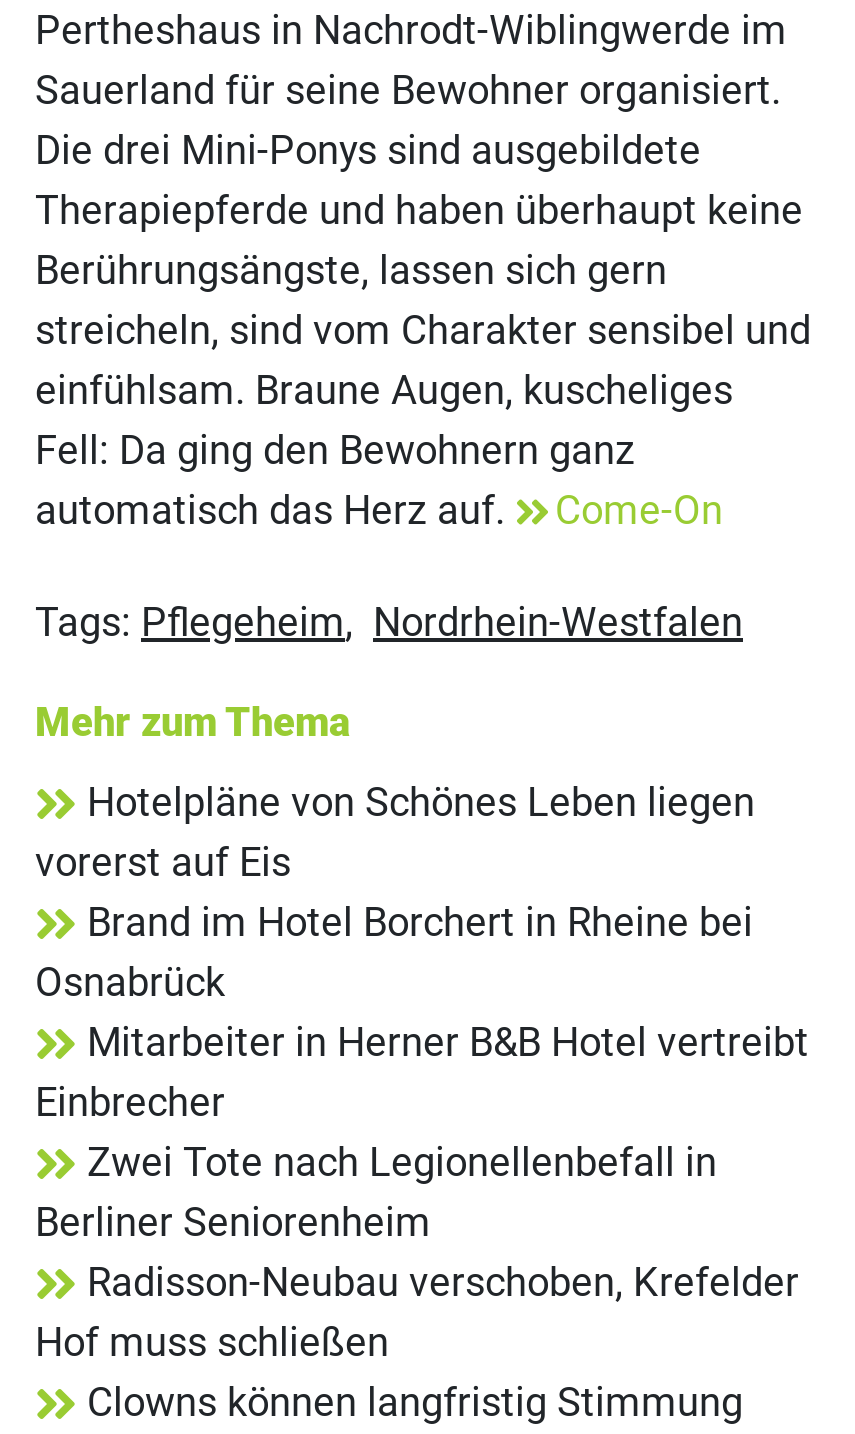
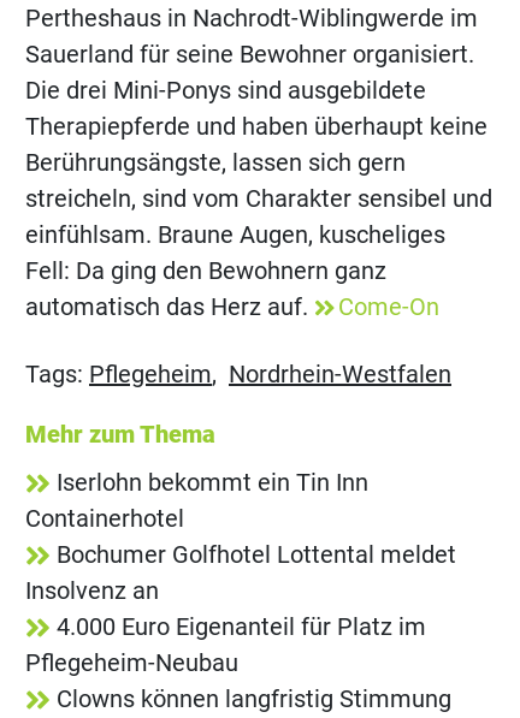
[35,779,809,1367] Hotelpläne von Schönes Leben liegen | vorerst auf Eis | Brand im Hotel Borchert in Rheine bei | Osnabrück | Mitarbeiter in Herner B&B Hotel vertreibt | Einbrecher | Zwei Tote nach Legionellenbefall in | Berliner Seniorenheim | Radisson-Neubau verschoben, Krefelder | Hof muss schließen -> [25,468,456,678] Iserlohn bekommt ein Tin Inn | Containerhotel | Bochumer Golfhotel Lottental meldet | Insolvenz an | 4.000 Euro Eigenanteil für Platz im | Pflegeheim-Neubau

